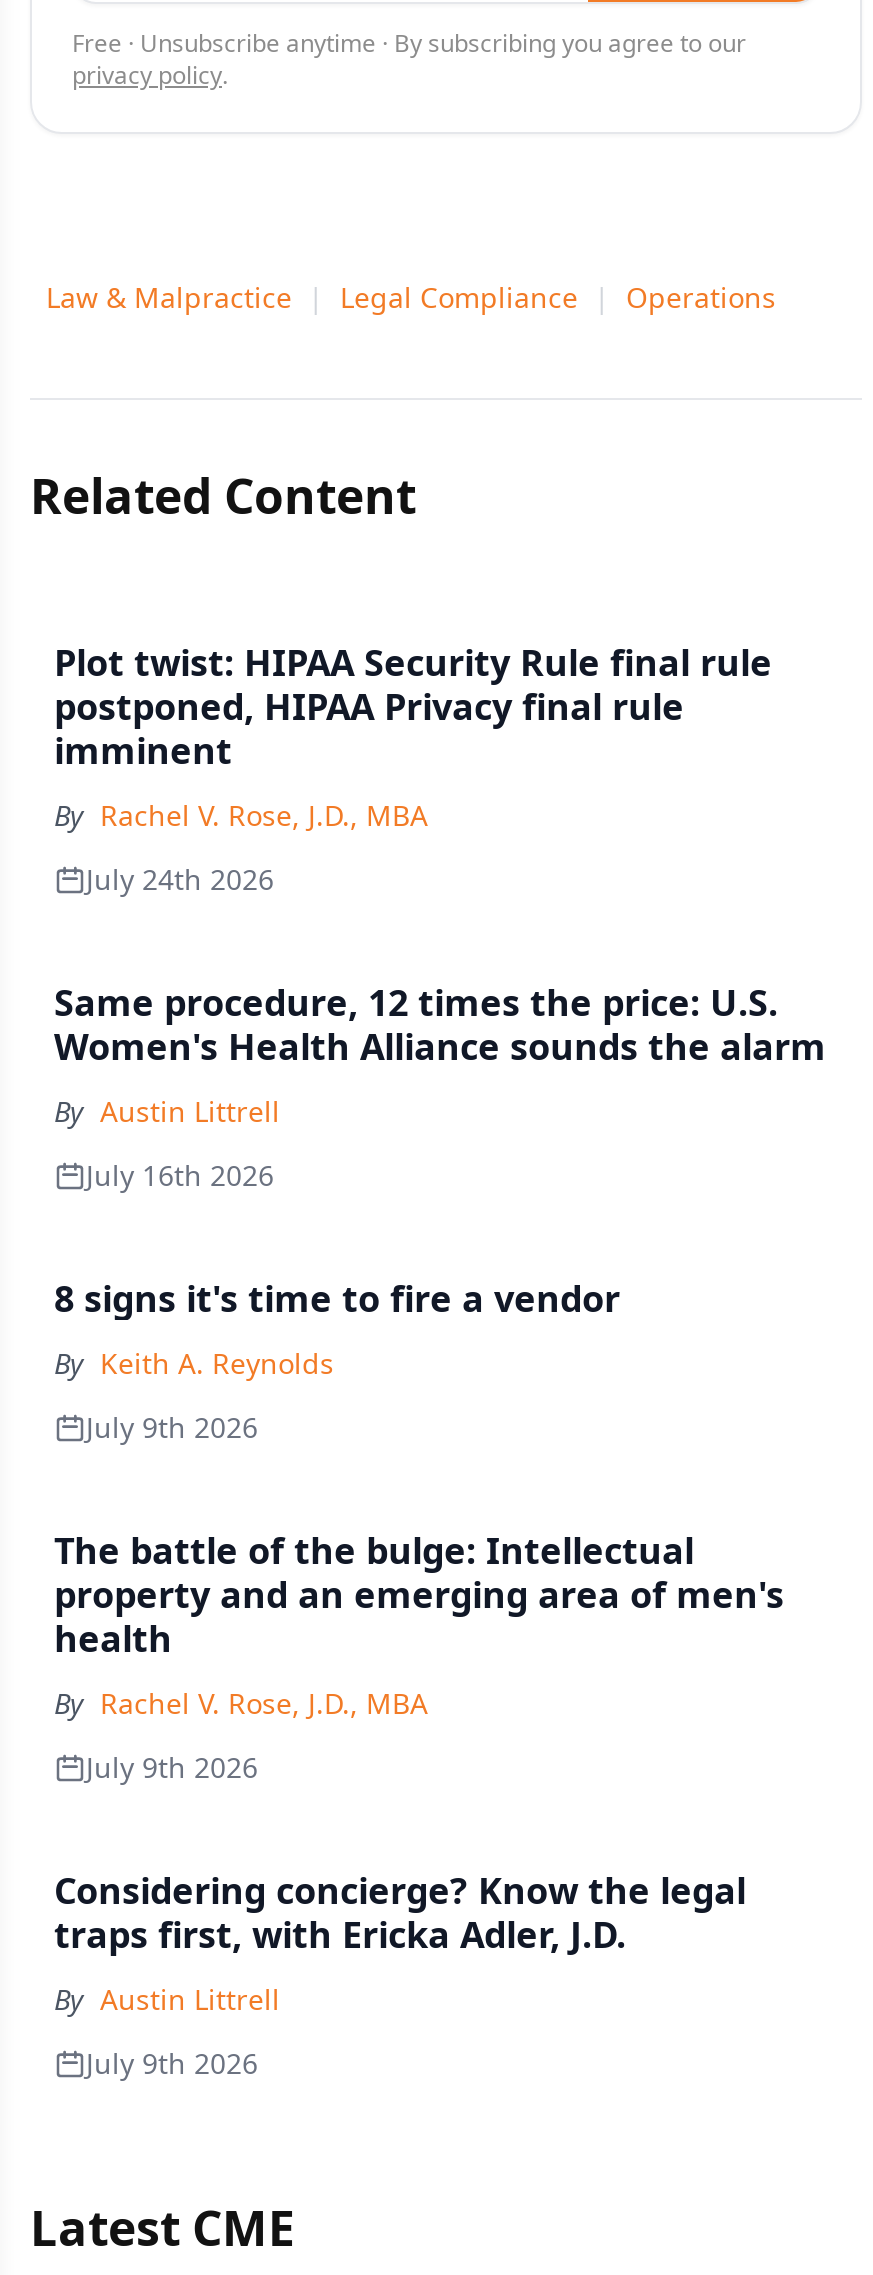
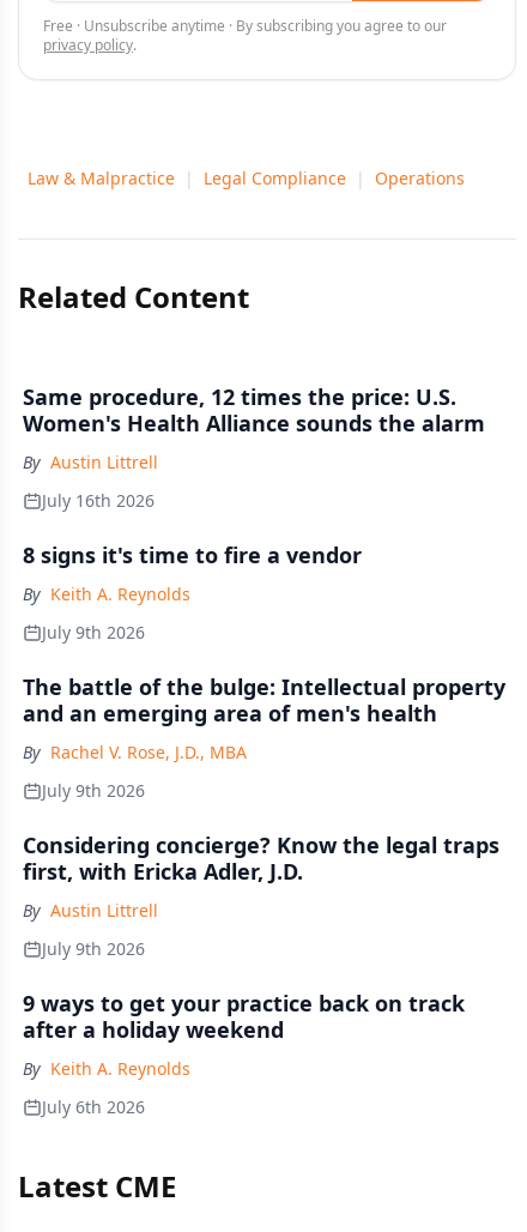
[54,638,772,898] Plot twist: HIPAA Security Rule final rule | postponed, HIPAA Privacy final rule | imminent | By Rachel V. Rose, J.D., MBA | July 24th 2026 -> none
moved [54,978,826,1194] -> [23,382,485,512]: Same procedure, 12 times the price: U.S. | Women's Health Alliance sounds the alarm | By Austin Littrell | July 16th 2026
moved [54,1274,620,1446] -> [23,540,362,644]: 8 signs it's time to fire a vendor | By Keith A. Reynolds | July 9th 2026
moved [54,1684,428,1786] -> [23,741,247,802]: By Rachel V. Rose, J.D., MBA | July 9th 2026
moved [54,1980,280,2082] -> [23,899,158,960]: By Austin Littrell | July 9th 2026
none -> [23,989,465,1118] 9 ways to get your practice back on track | after a holiday weekend | By Keith A. Reynolds | July 6th 2026

